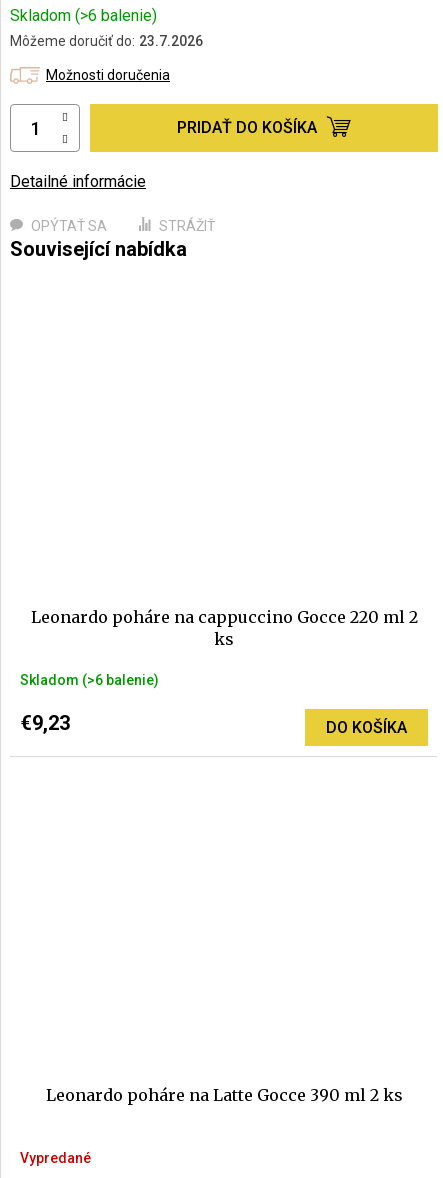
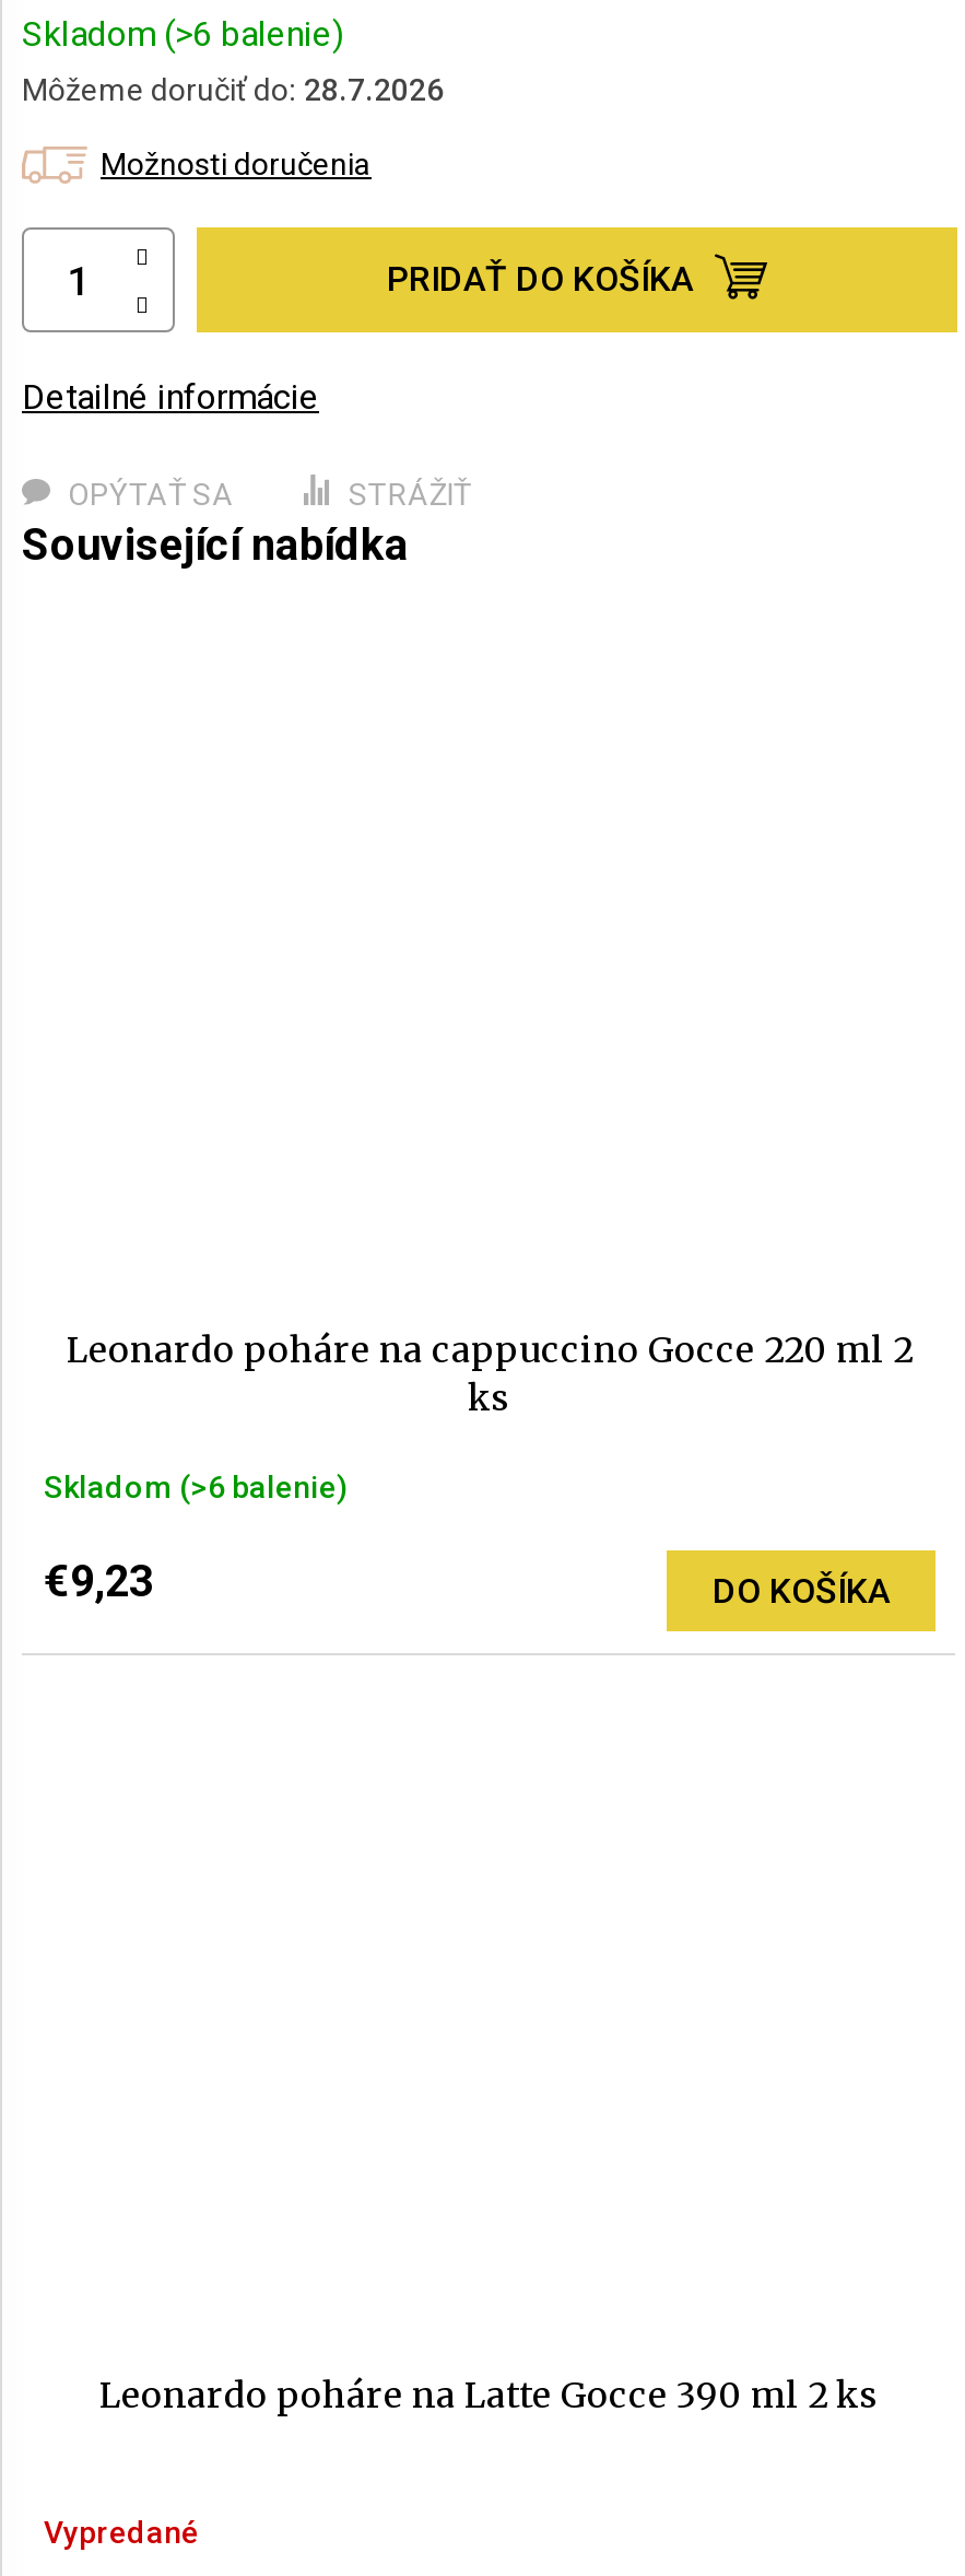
[10,33,203,49] Môžeme doručiť do: 23.7.2026 -> [22,73,444,108] Môžeme doručiť do: 28.7.2026

